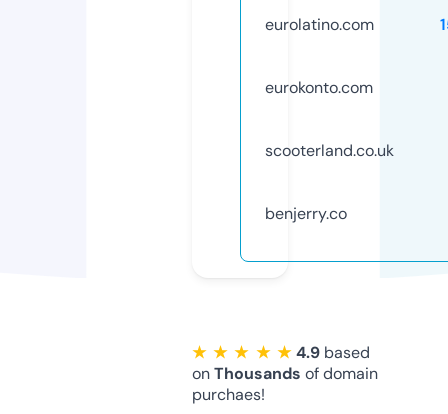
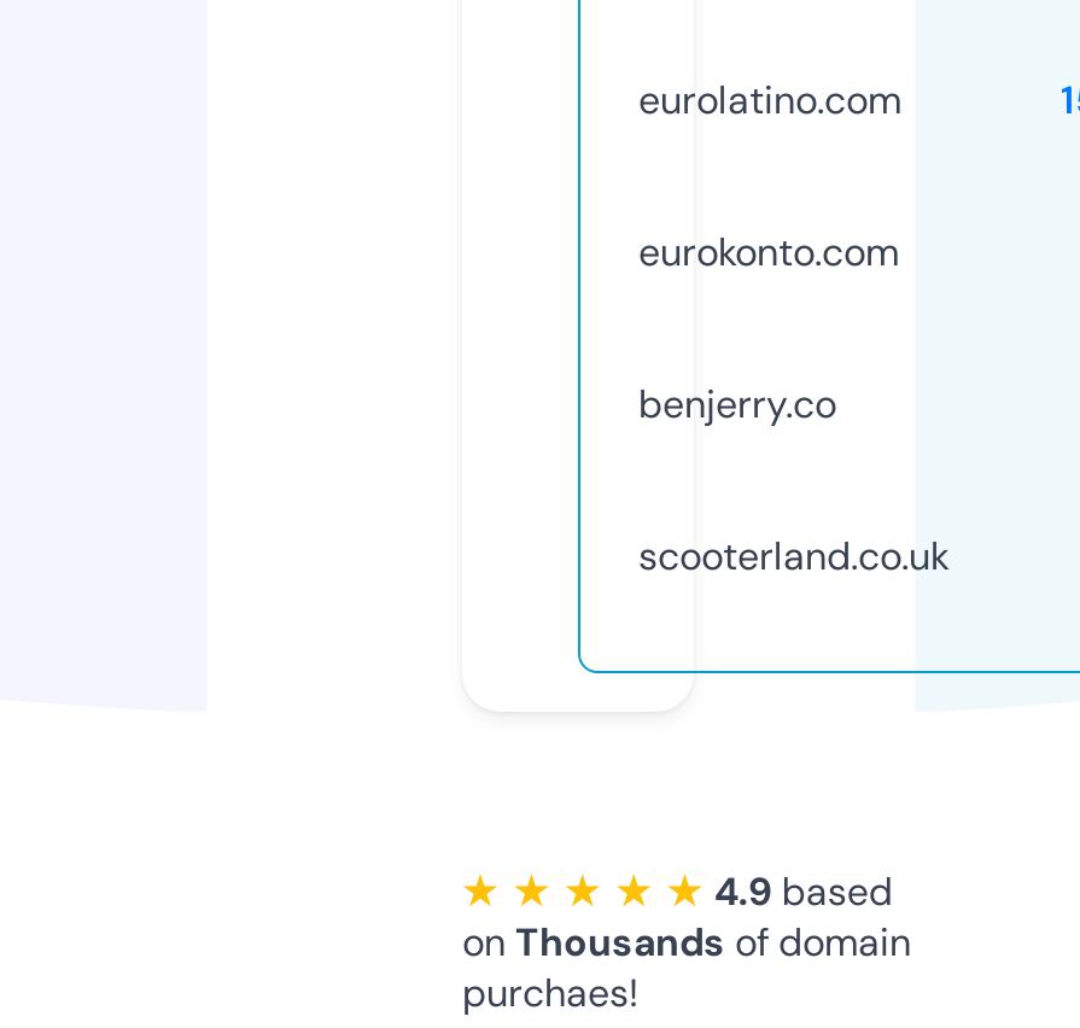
moved [265,140,394,161] -> [638,530,950,581]: scooterland.co.uk
moved [265,203,347,224] -> [638,378,836,429]: benjerry.co

